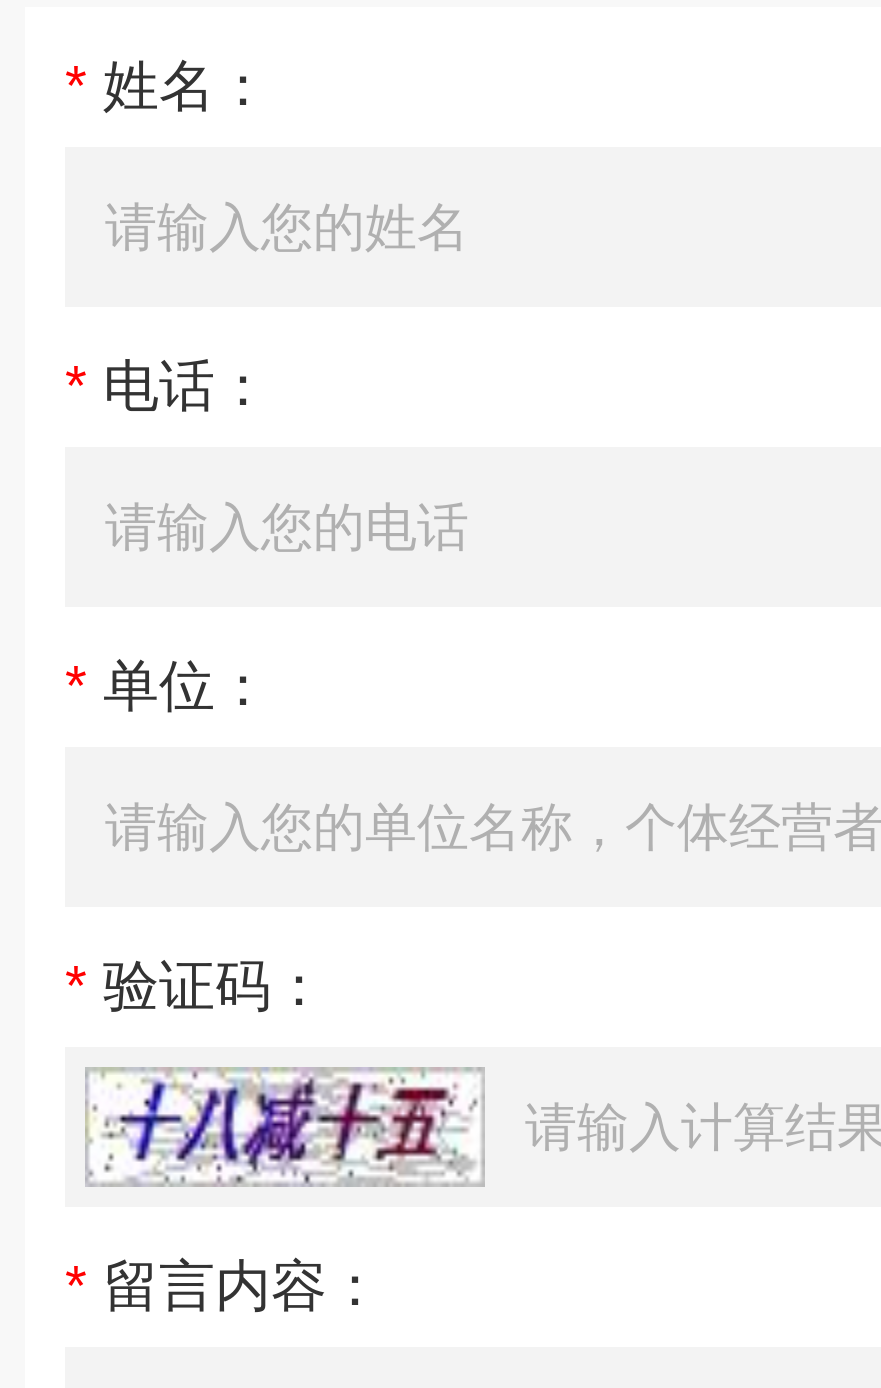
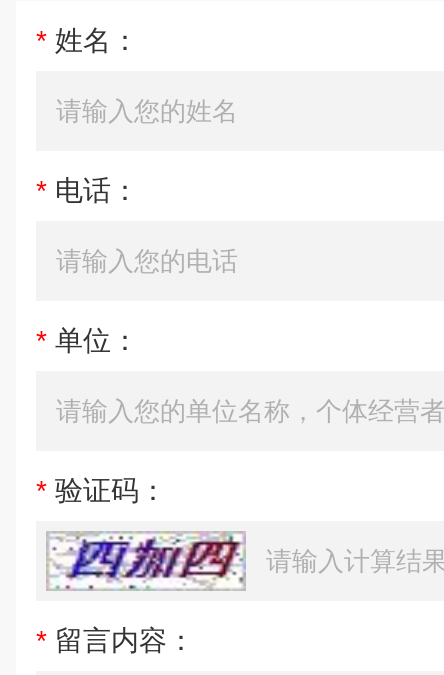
[87,1067,485,1187] [image] -> [47,531,246,591] [image]

